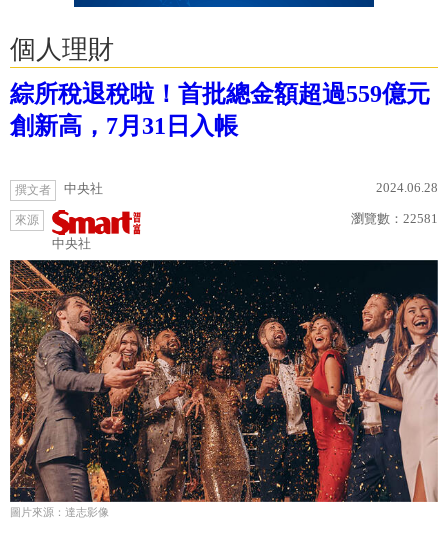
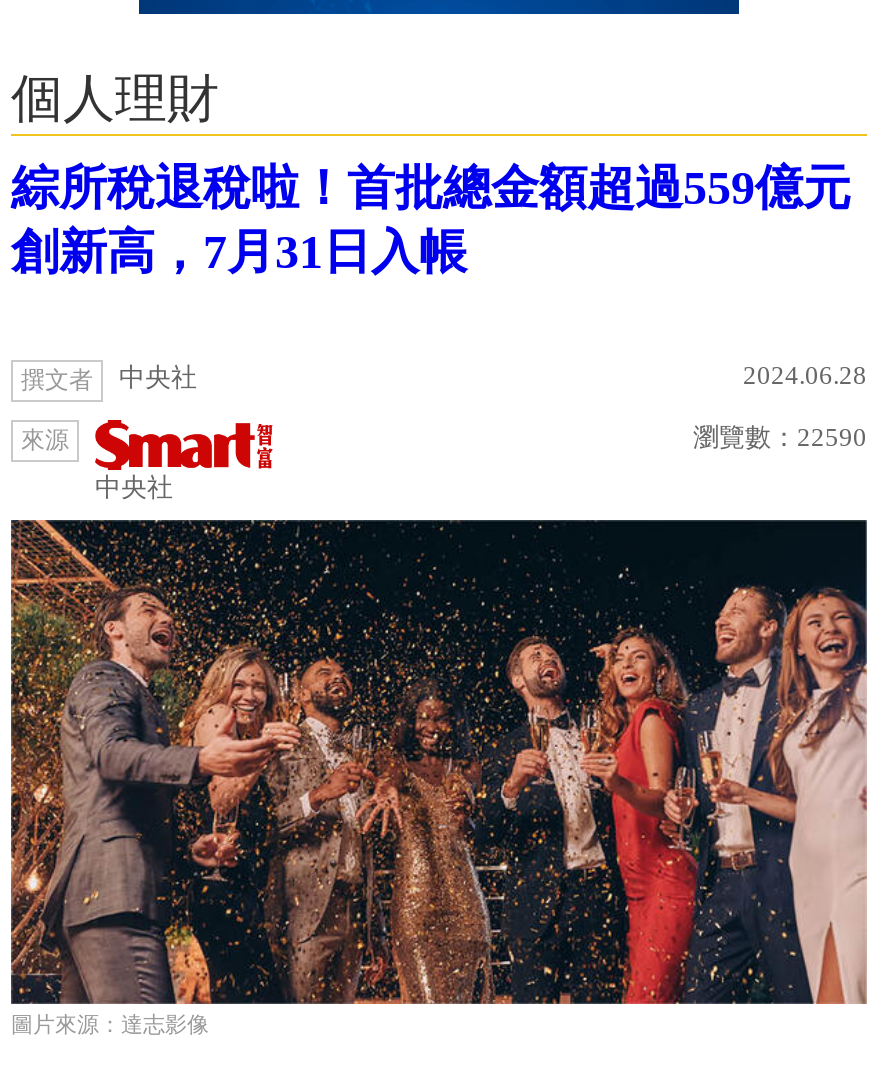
[351,211,438,226] 瀏覽數：22581 -> [693,422,867,452] 瀏覽數：22590

